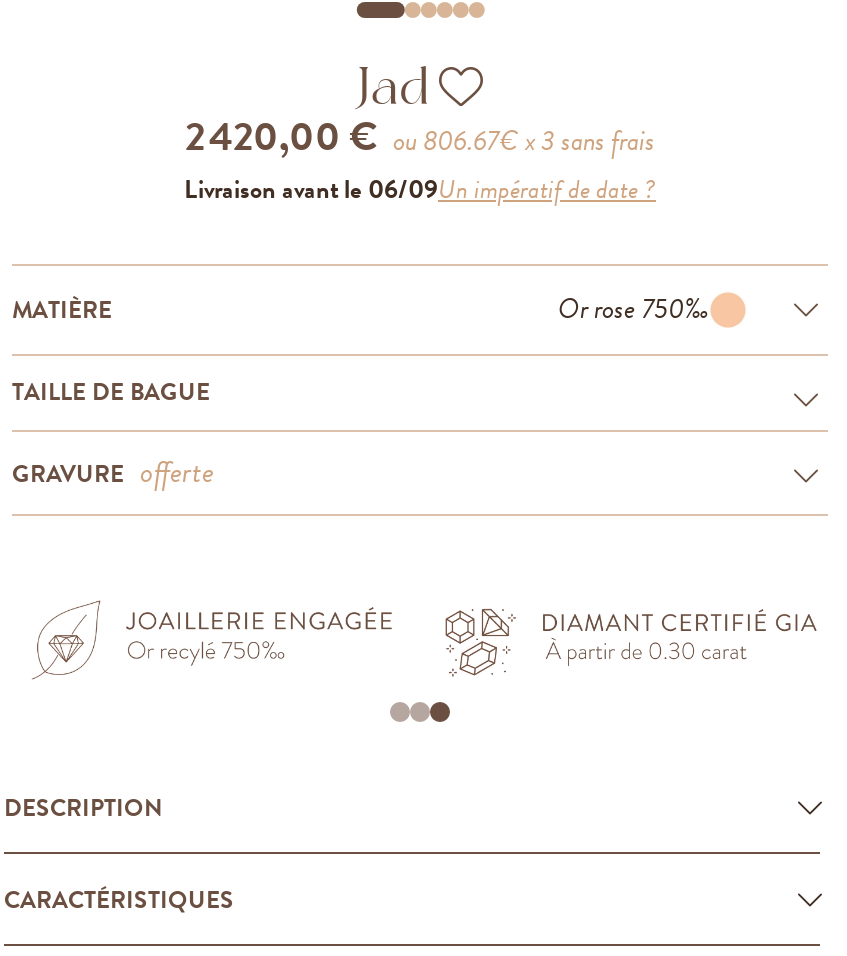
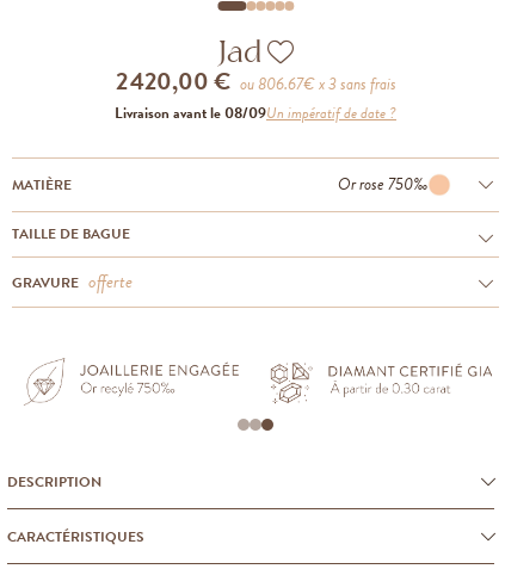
[184,170,656,208] Livraison avant le 06/09Un impératif de date ? -> [115,101,396,124] Livraison avant le 08/09Un impératif de date ?

